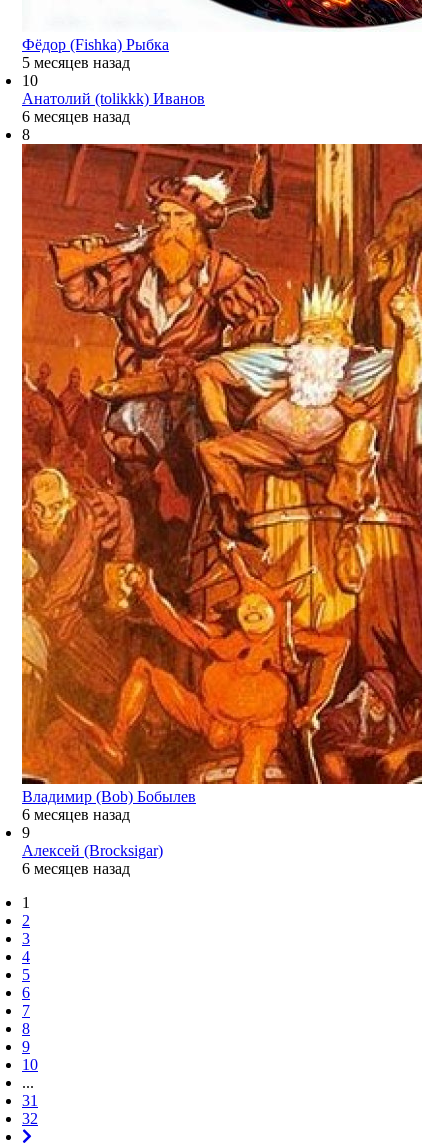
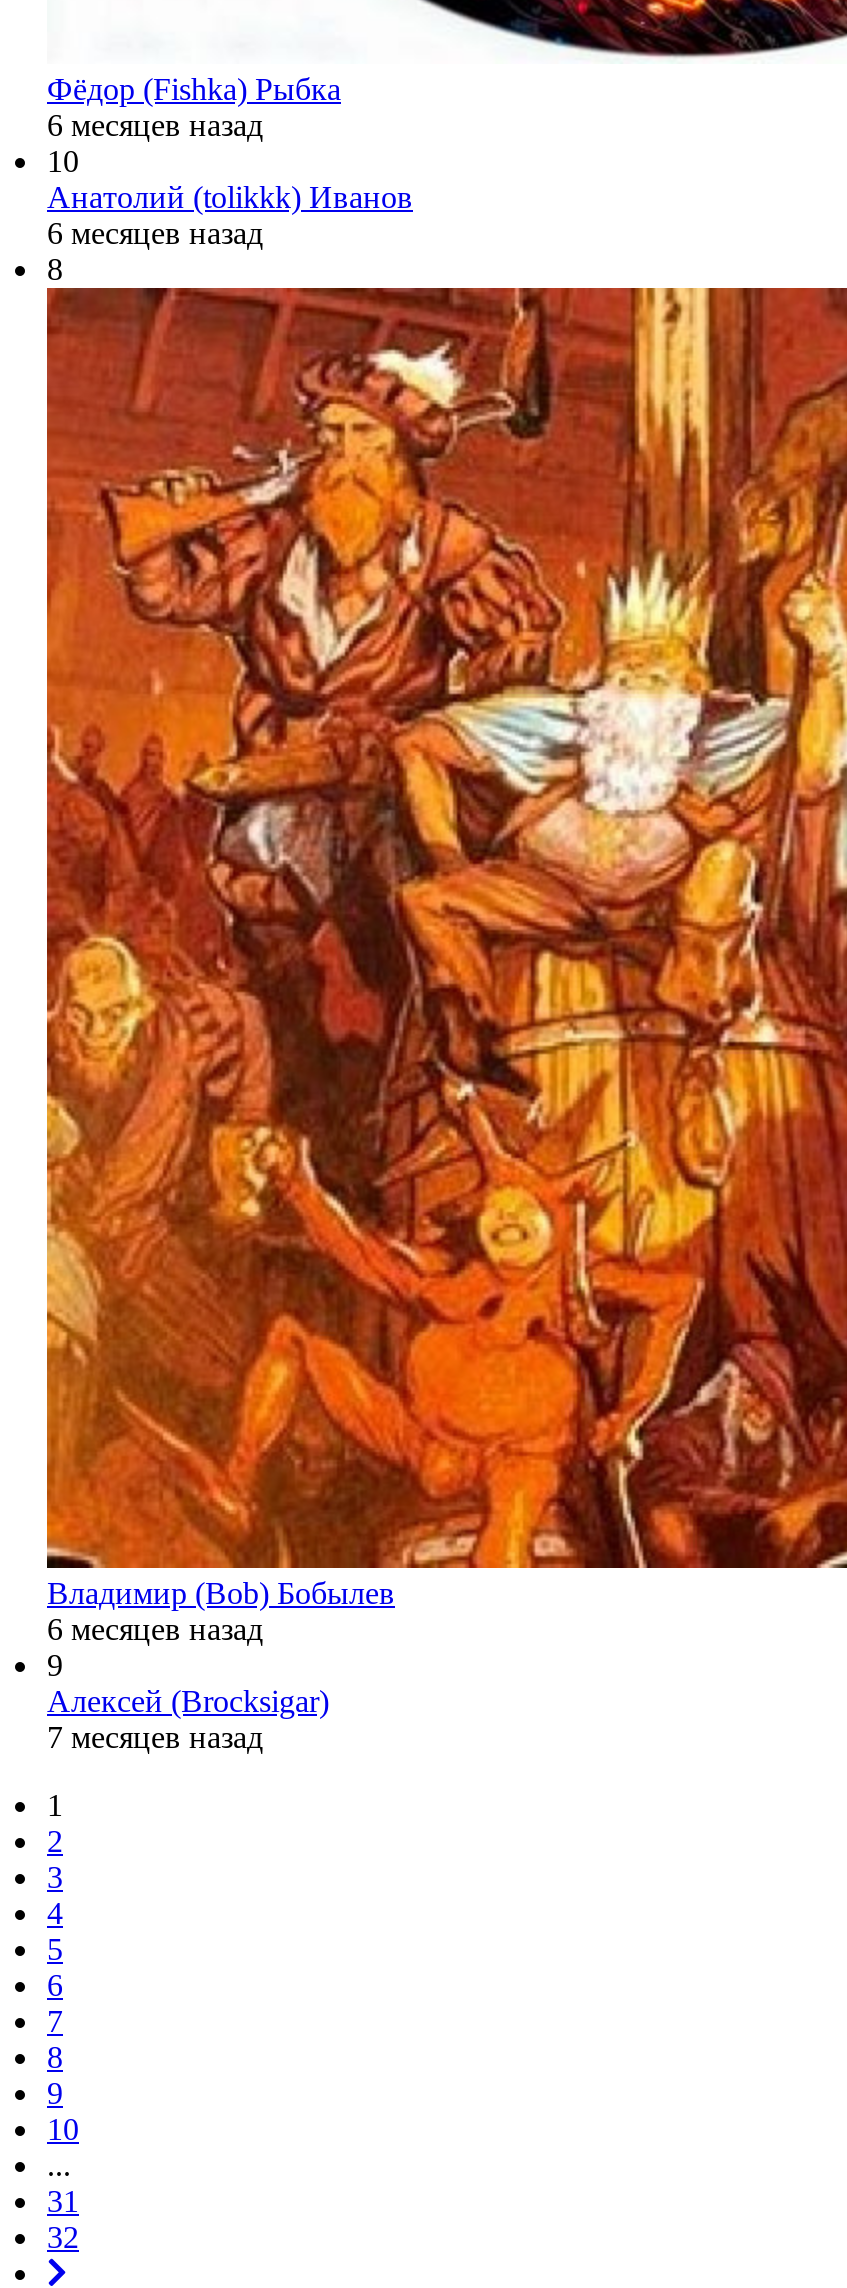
[22,53,130,70] 5 месяцев назад -> [47,107,263,141] 6 месяцев назад
[22,859,130,876] 6 месяцев назад -> [47,1719,263,1753] 7 месяцев назад

